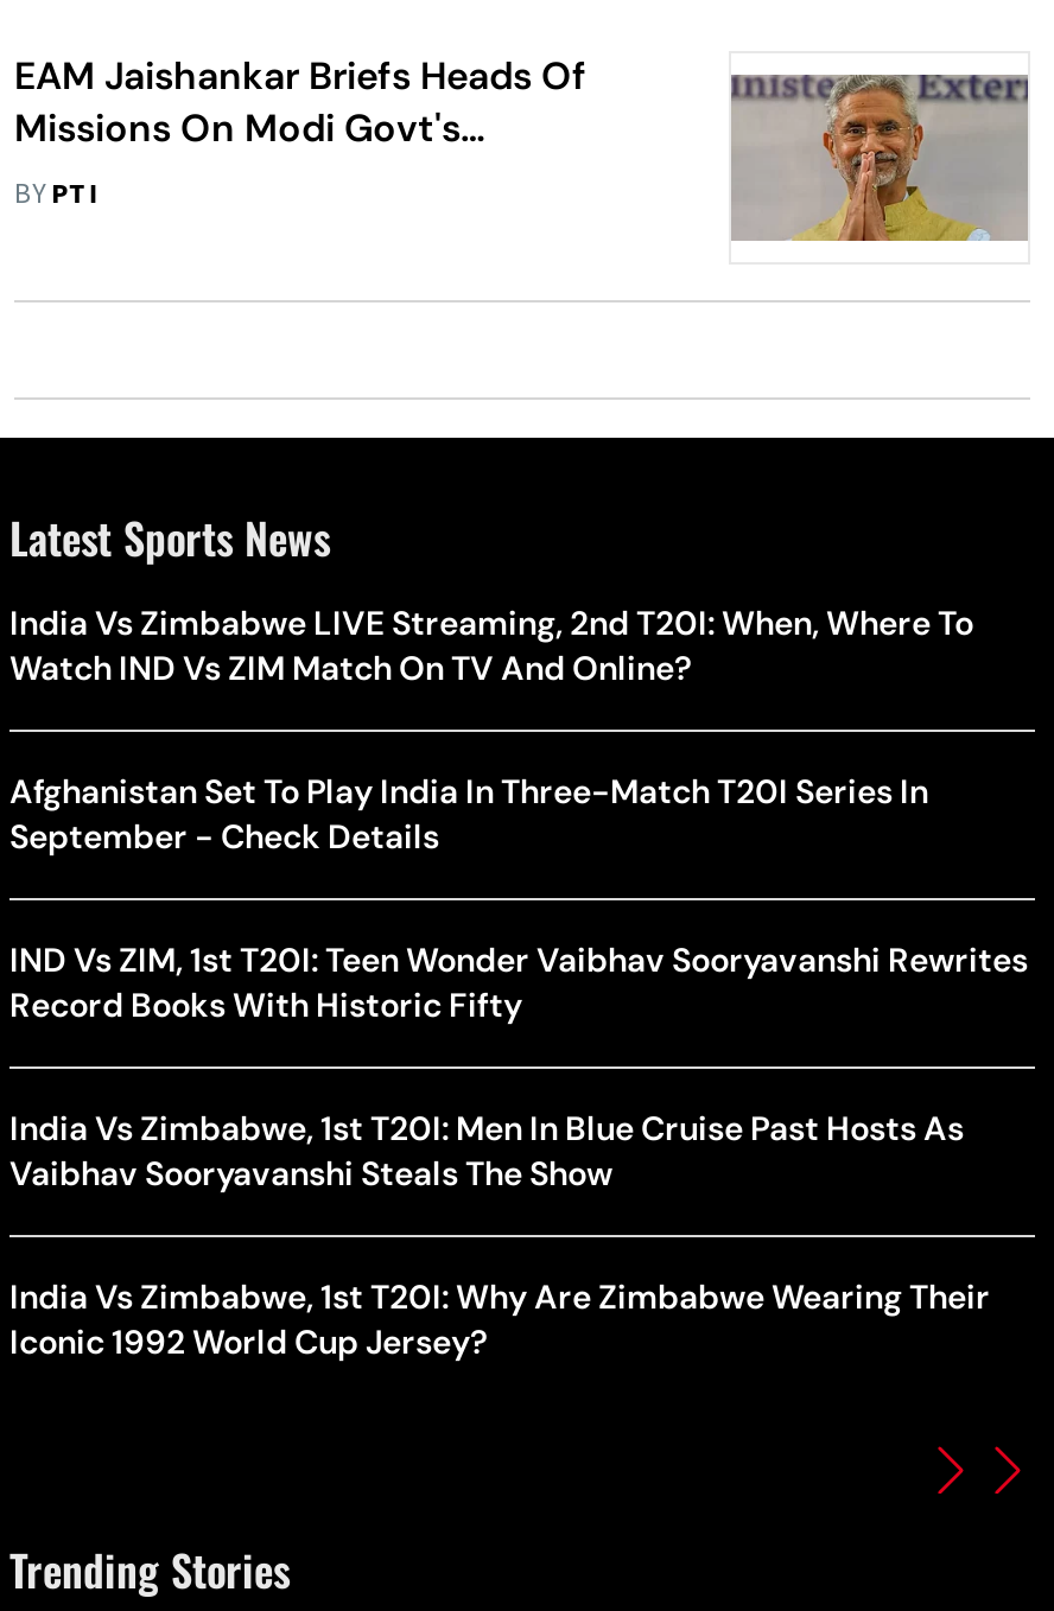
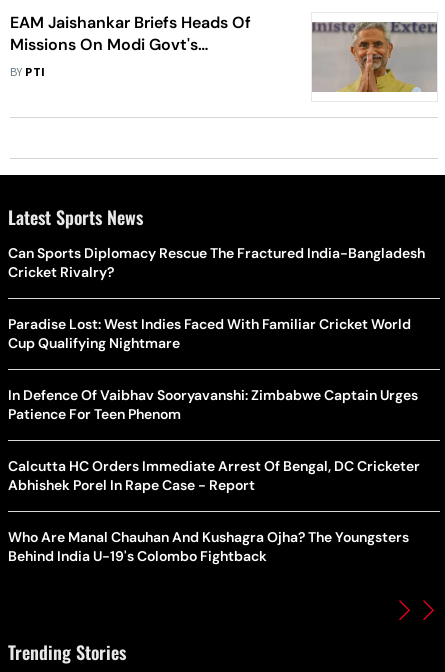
[9,601,973,689] India Vs Zimbabwe LIVE Streaming, 2nd T20I: When, Where To | Watch IND Vs ZIM Match On TV And Online? -> [8,244,425,281] Can Sports Diplomacy Rescue The Fractured India-Bangladesh | Cricket Rivalry?
[9,770,928,858] Afghanistan Set To Play India In Three-Match T20I Series In | September - Check Details -> [8,315,411,352] Paradise Lost: West Indies Faced With Familiar Cricket World | Cup Qualifying Nightmare
[9,938,1028,1026] IND Vs ZIM, 1st T20I: Teen Wonder Vaibhav Sooryavanshi Rewrites | Record Books With Historic Fifty -> [8,386,418,423] In Defence Of Vaibhav Sooryavanshi: Zimbabwe Captain Urges | Patience For Teen Phenom
[9,1107,964,1195] India Vs Zimbabwe, 1st T20I: Men In Blue Cruise Past Hosts As | Vaibhav Sooryavanshi Steals The Show -> [8,457,420,494] Calcutta HC Orders Immediate Arrest Of Bengal, DC Cricketer | Abhishek Porel In Rape Case - Report
[9,1275,990,1363] India Vs Zimbabwe, 1st T20I: Why Are Zimbabwe Wearing Their | Iconic 1992 World Cup Jersey? -> [8,528,409,565] Who Are Manal Chauhan And Kushagra Ojha? The Youngsters | Behind India U-19's Colombo Fightback

